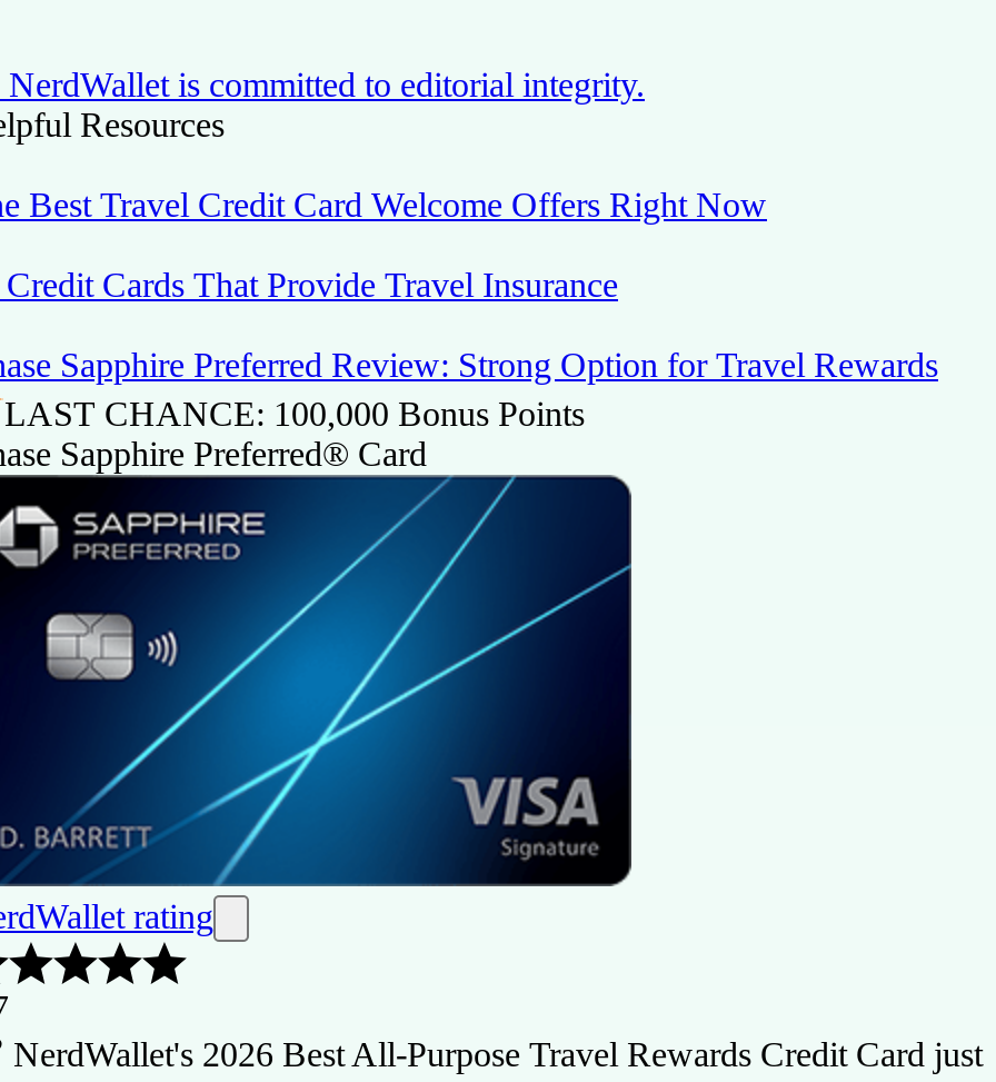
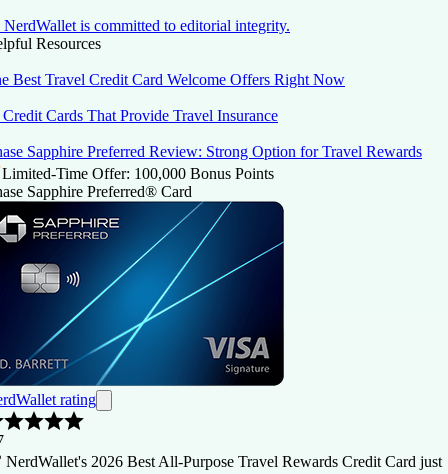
[4,396,585,433] LAST CHANCE: 100,000 Bonus Points -> [2,165,274,182] Limited-Time Offer: 100,000 Bonus Points

